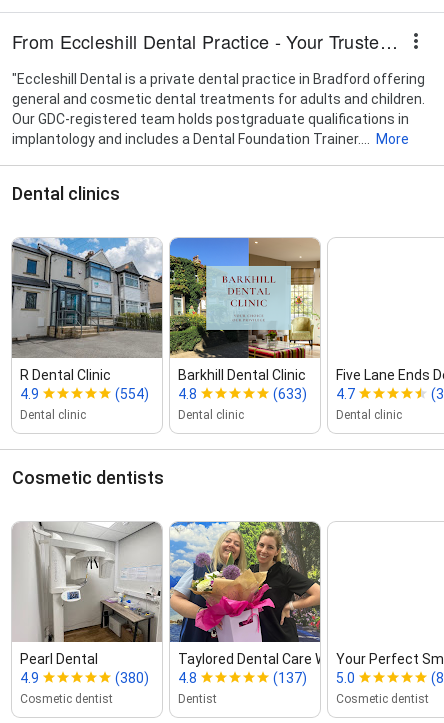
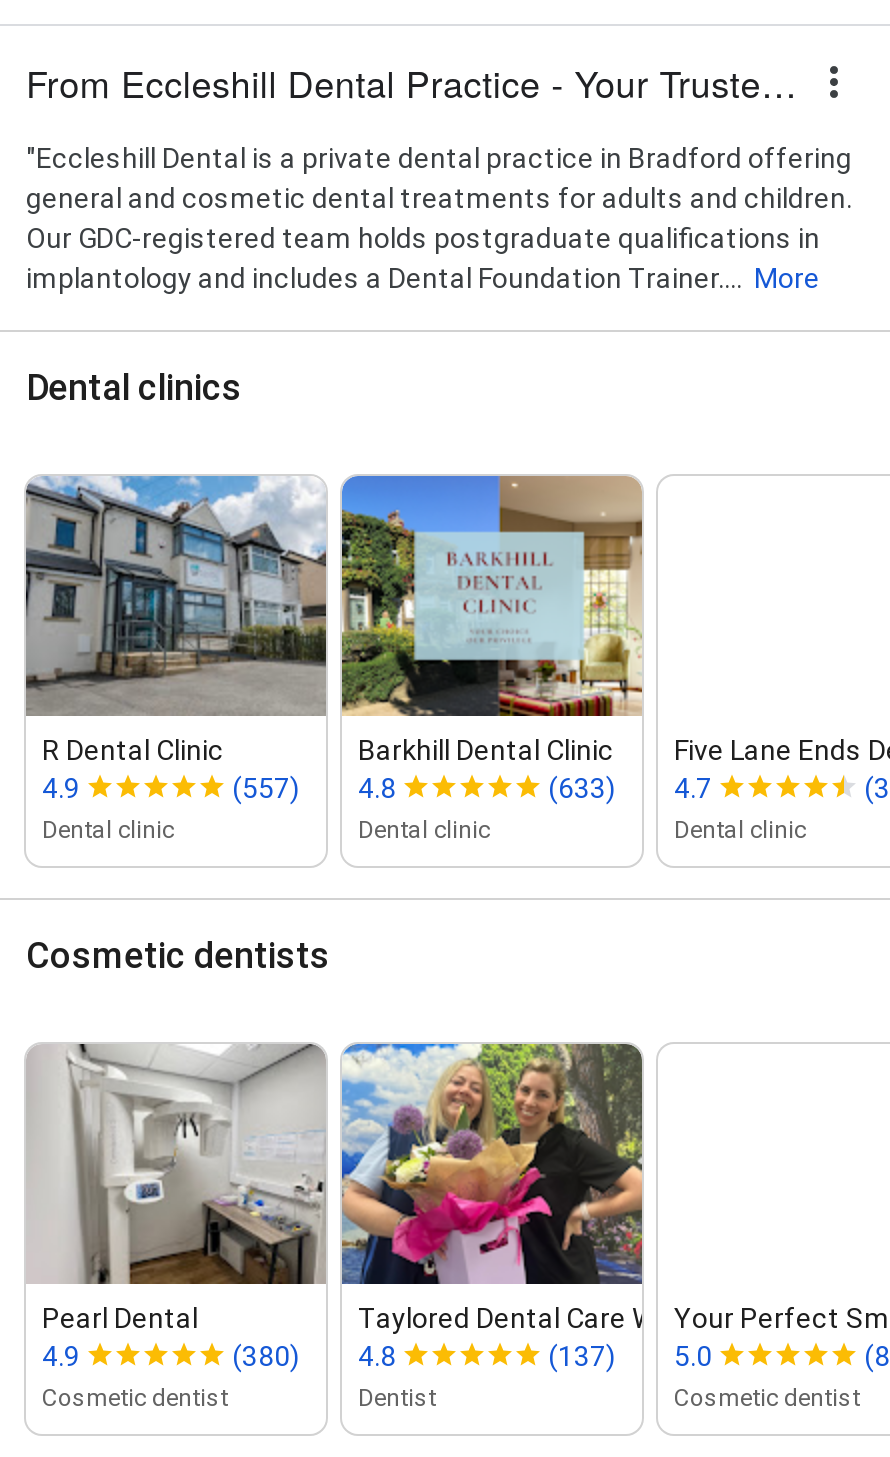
[115,386,197,402] (554) 4.8 -> [232,771,396,803] (557) 4.8

